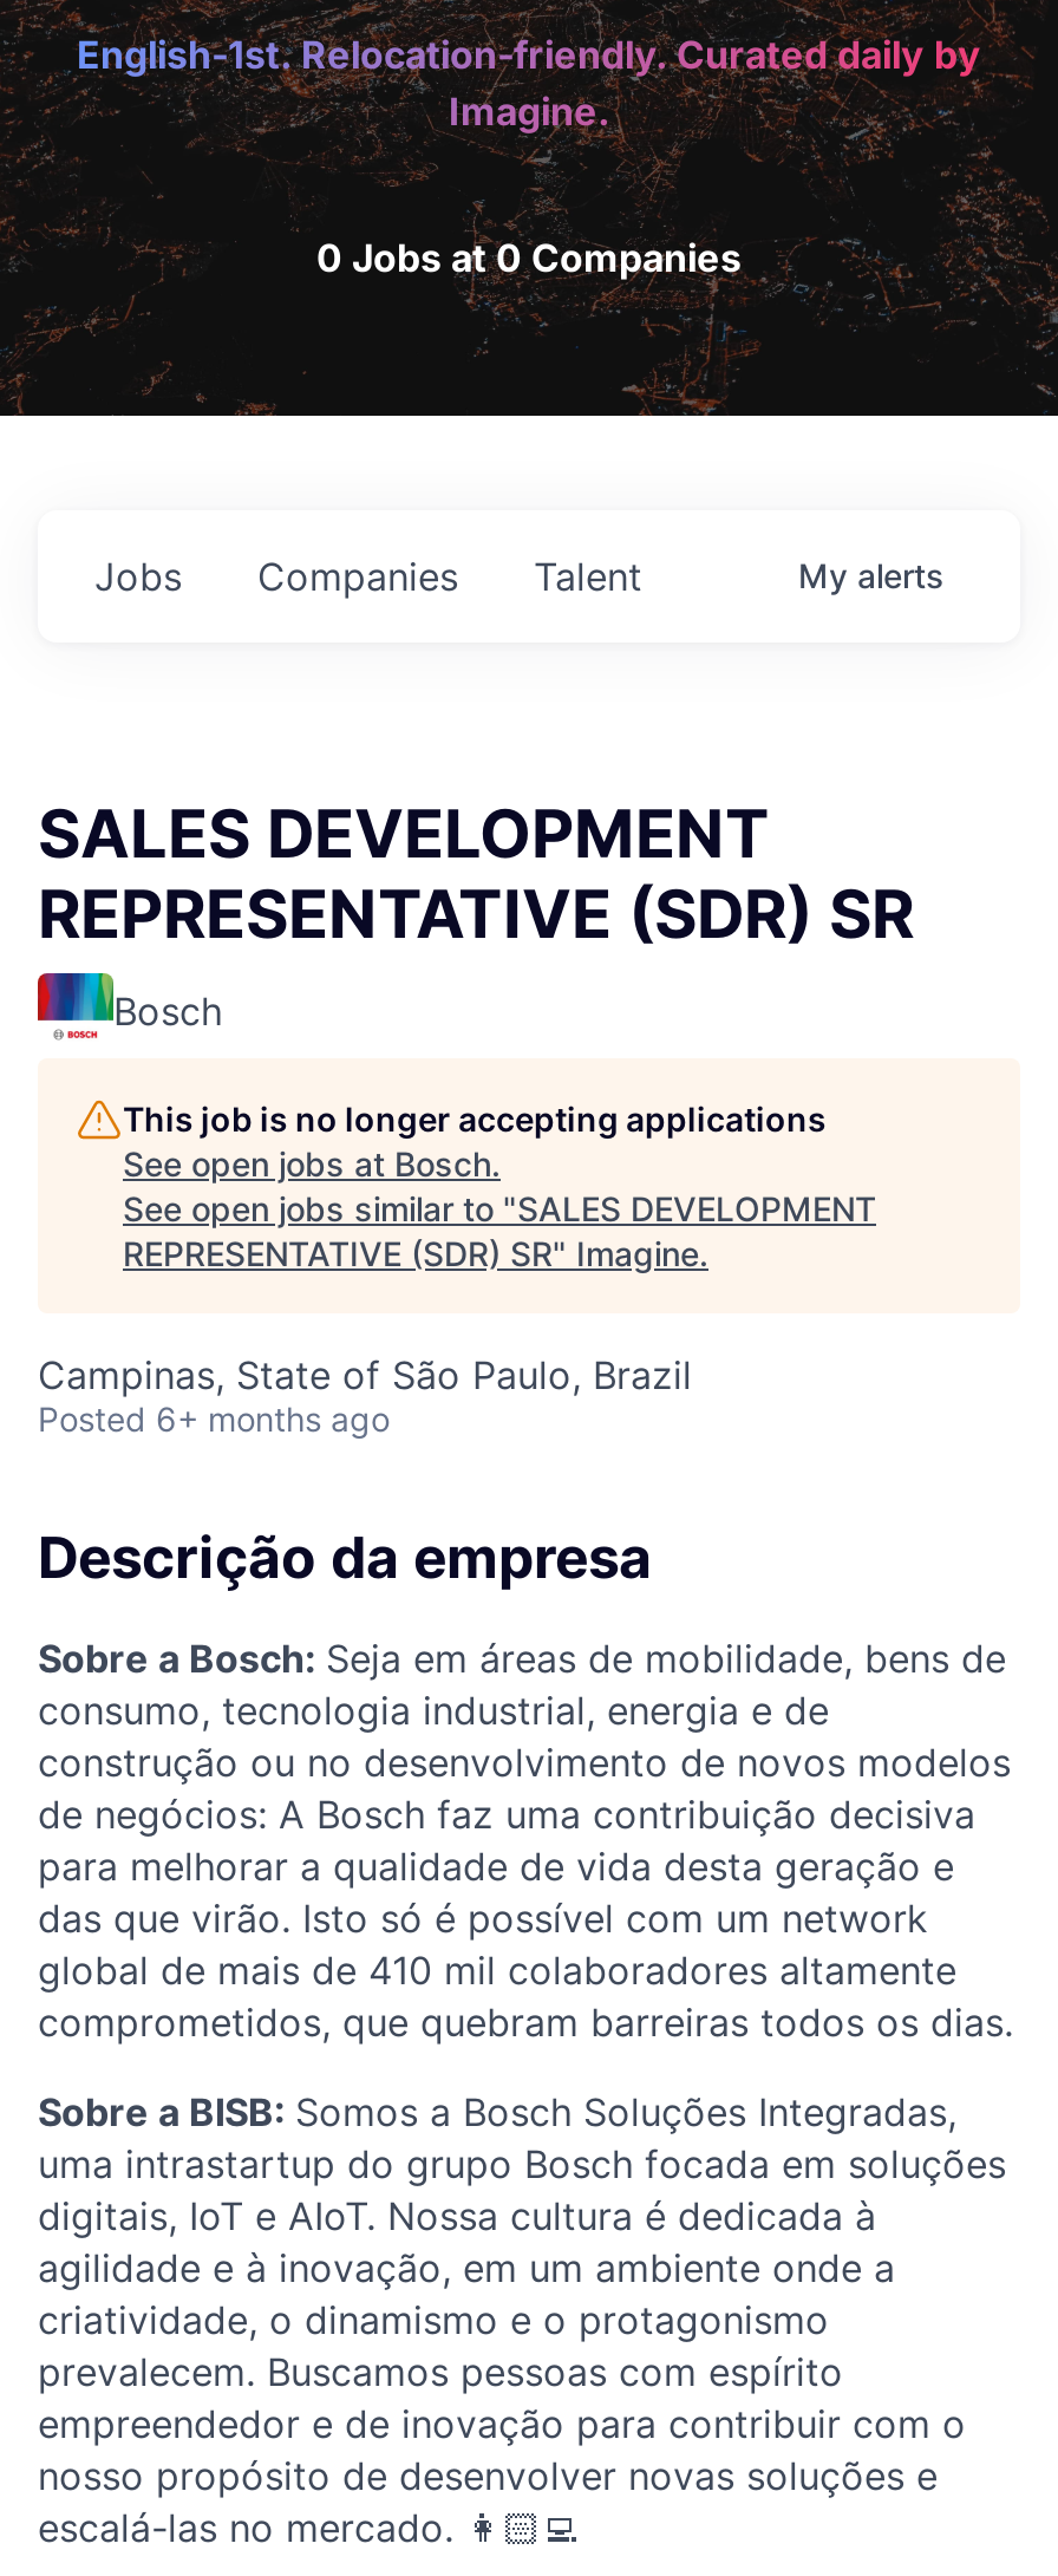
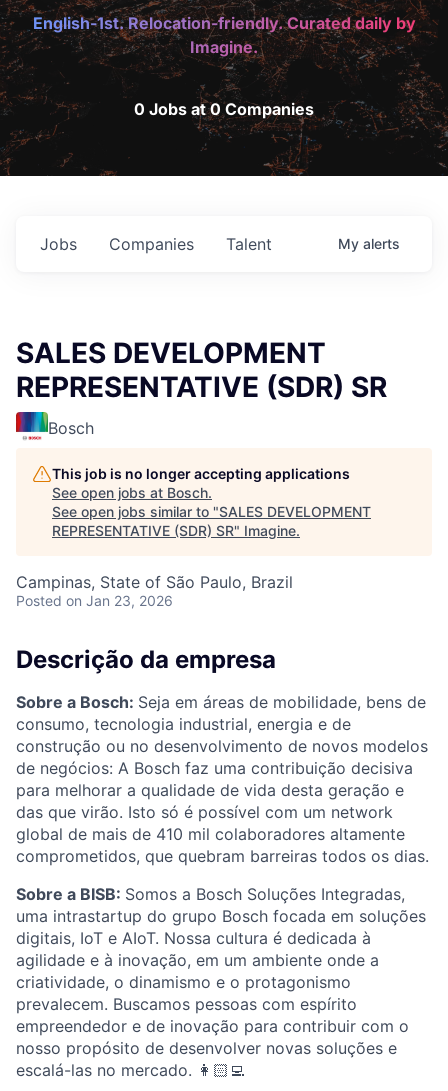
[38,1398,390,1439] Posted 6+ months ago -> [16,592,173,609] Posted on Jan 23, 2026

